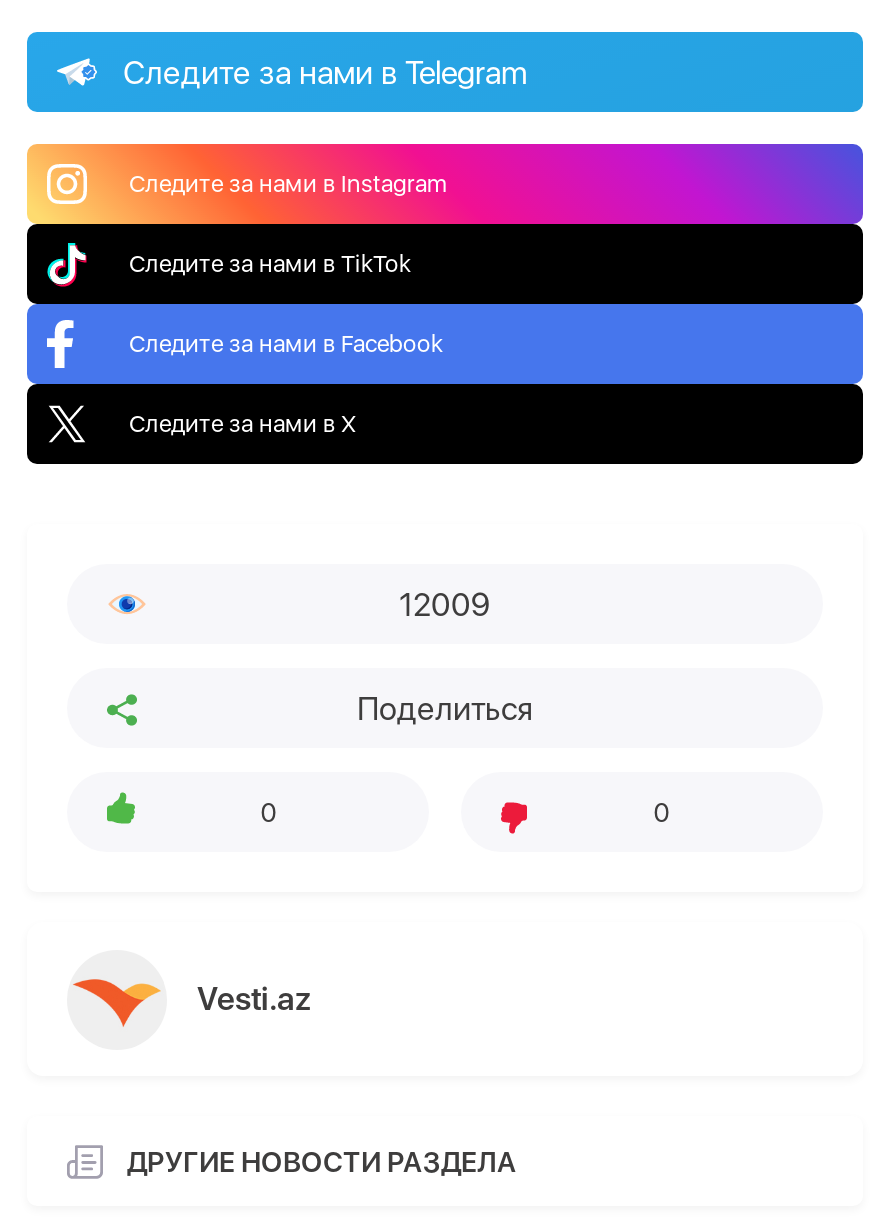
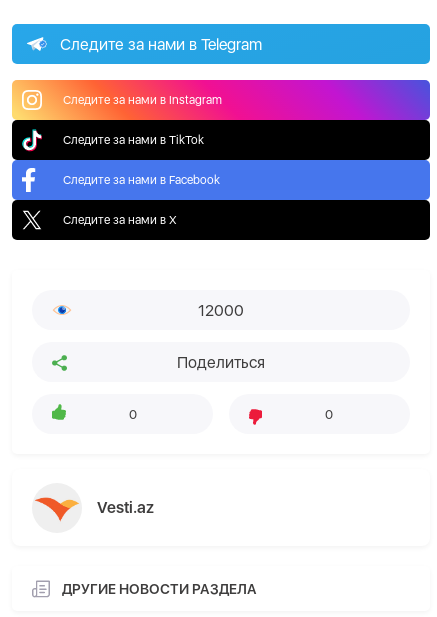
[399,586,491,624] 12009 -> [198,301,244,320] 12000

